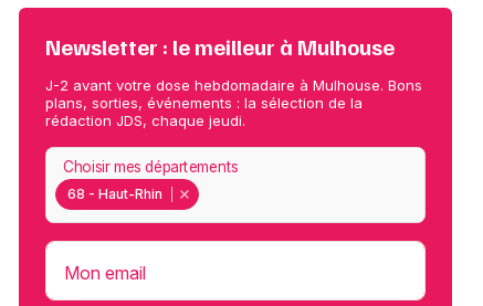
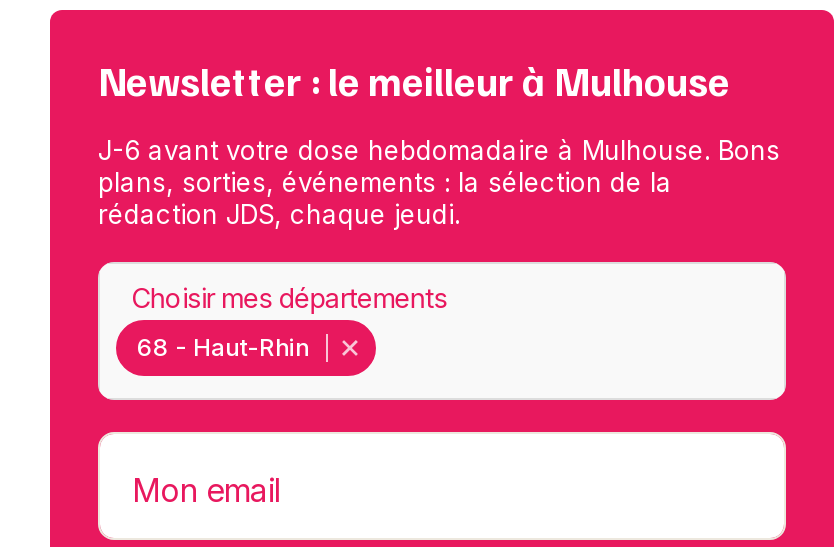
[45,76,422,94] J-2 avant votre dose hebdomadaire à Mulhouse. Bons -> [98,134,780,166] J-6 avant votre dose hebdomadaire à Mulhouse. Bons

